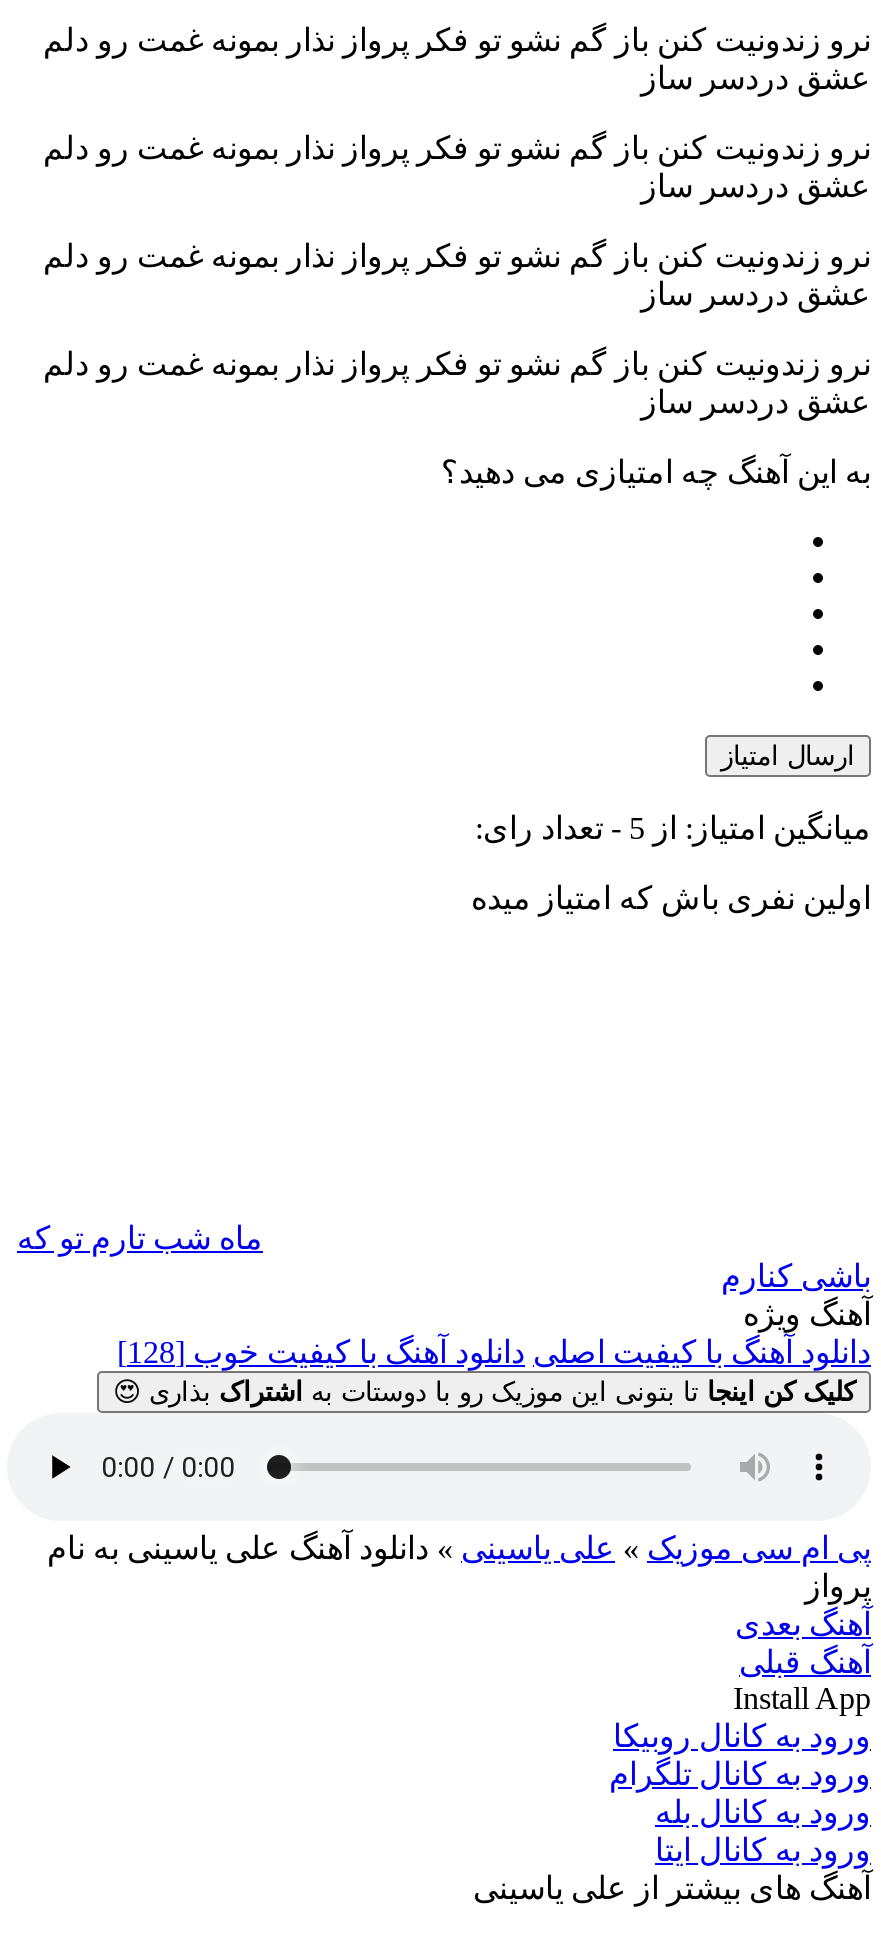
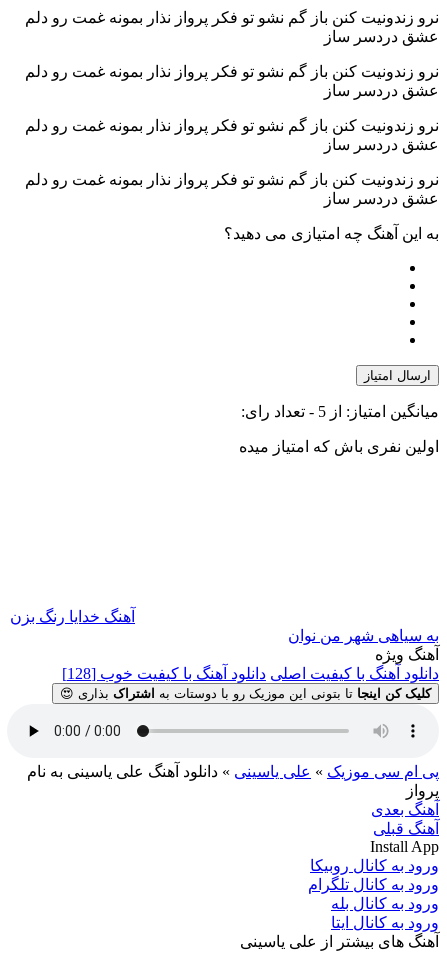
[17,1221,871,1293] ماه شب تارم تو که | باشی کنارم -> [10,608,439,644] آهنگ خدایا رنگ بزن | به سیاهی شهر من نوان

